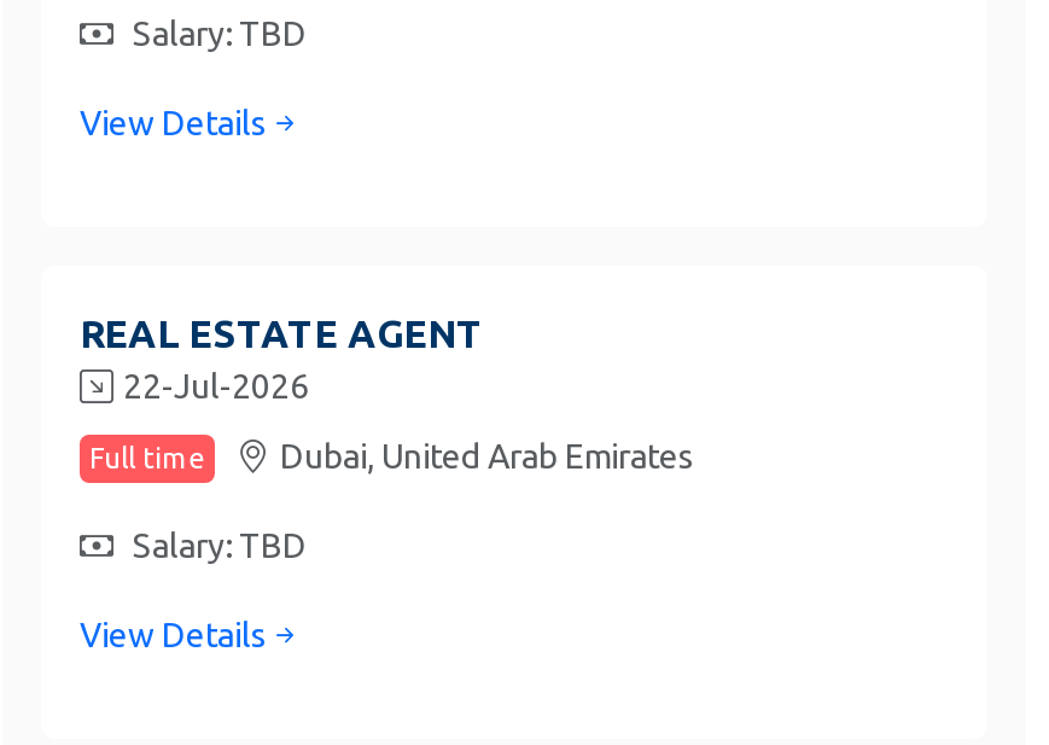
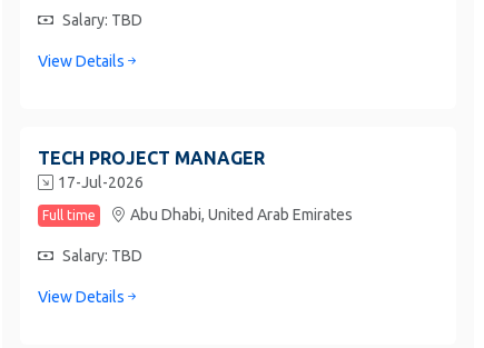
[80,312,483,406] REAL ESTATE AGENT | 22-Jul-2026 -> [38,148,265,191] TECH PROJECT MANAGER | 17-Jul-2026
[280,437,695,476] Dubai, United Arab Emirates -> [130,206,353,223] Abu Dhabi, United Arab Emirates

